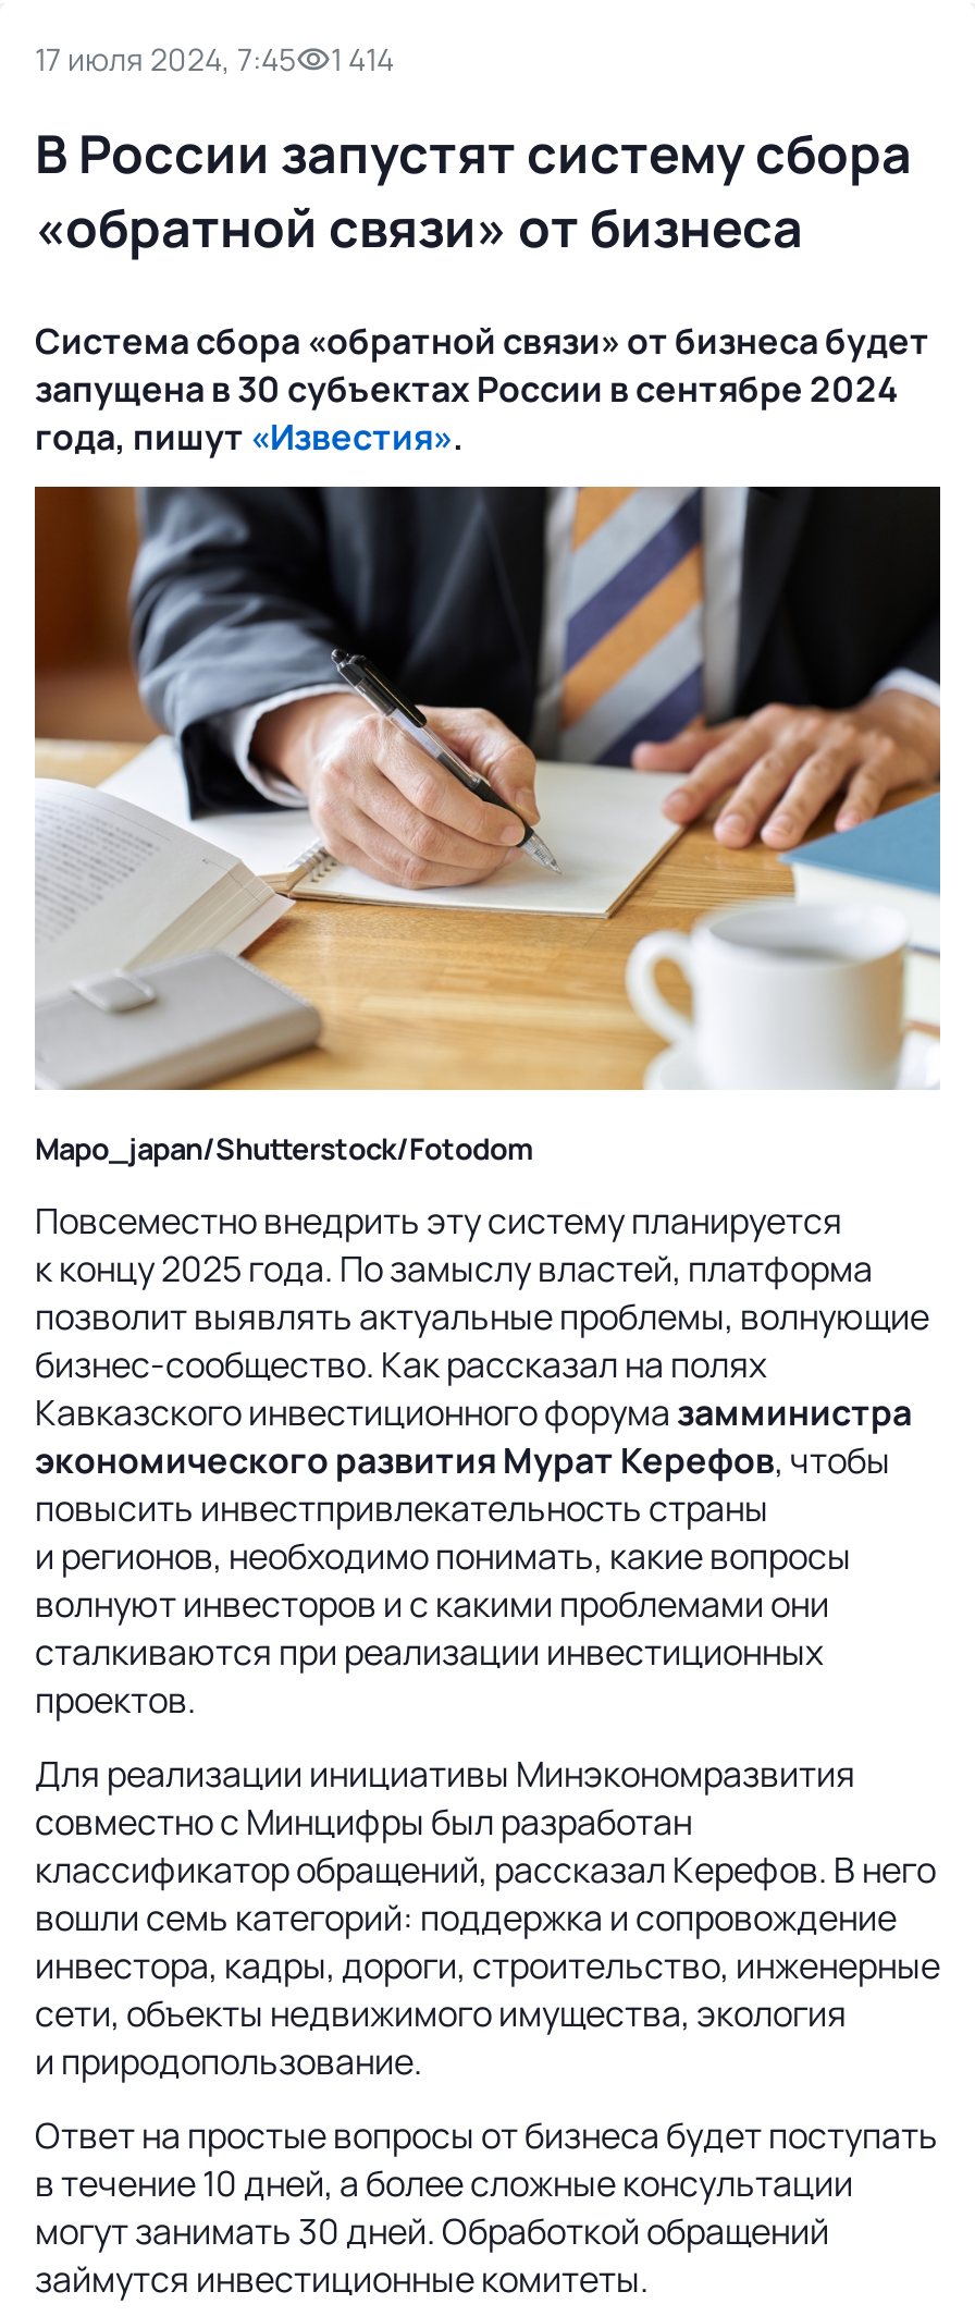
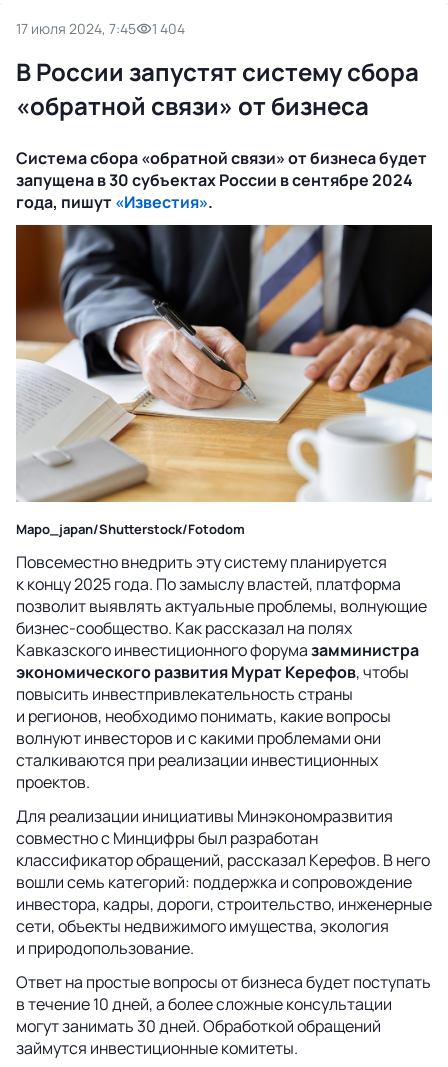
[35,38,394,79] 17 июля 2024, 7:45 1 414 -> [16,19,185,38] 17 июля 2024, 7:45 1 404

